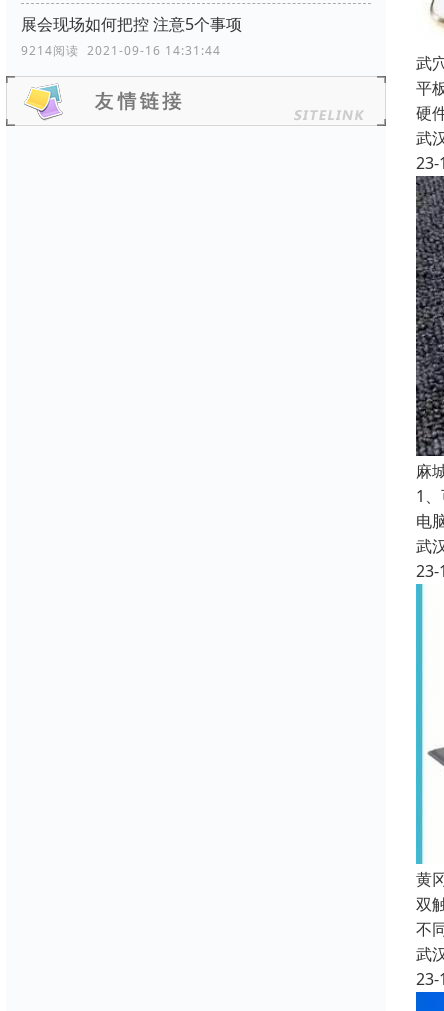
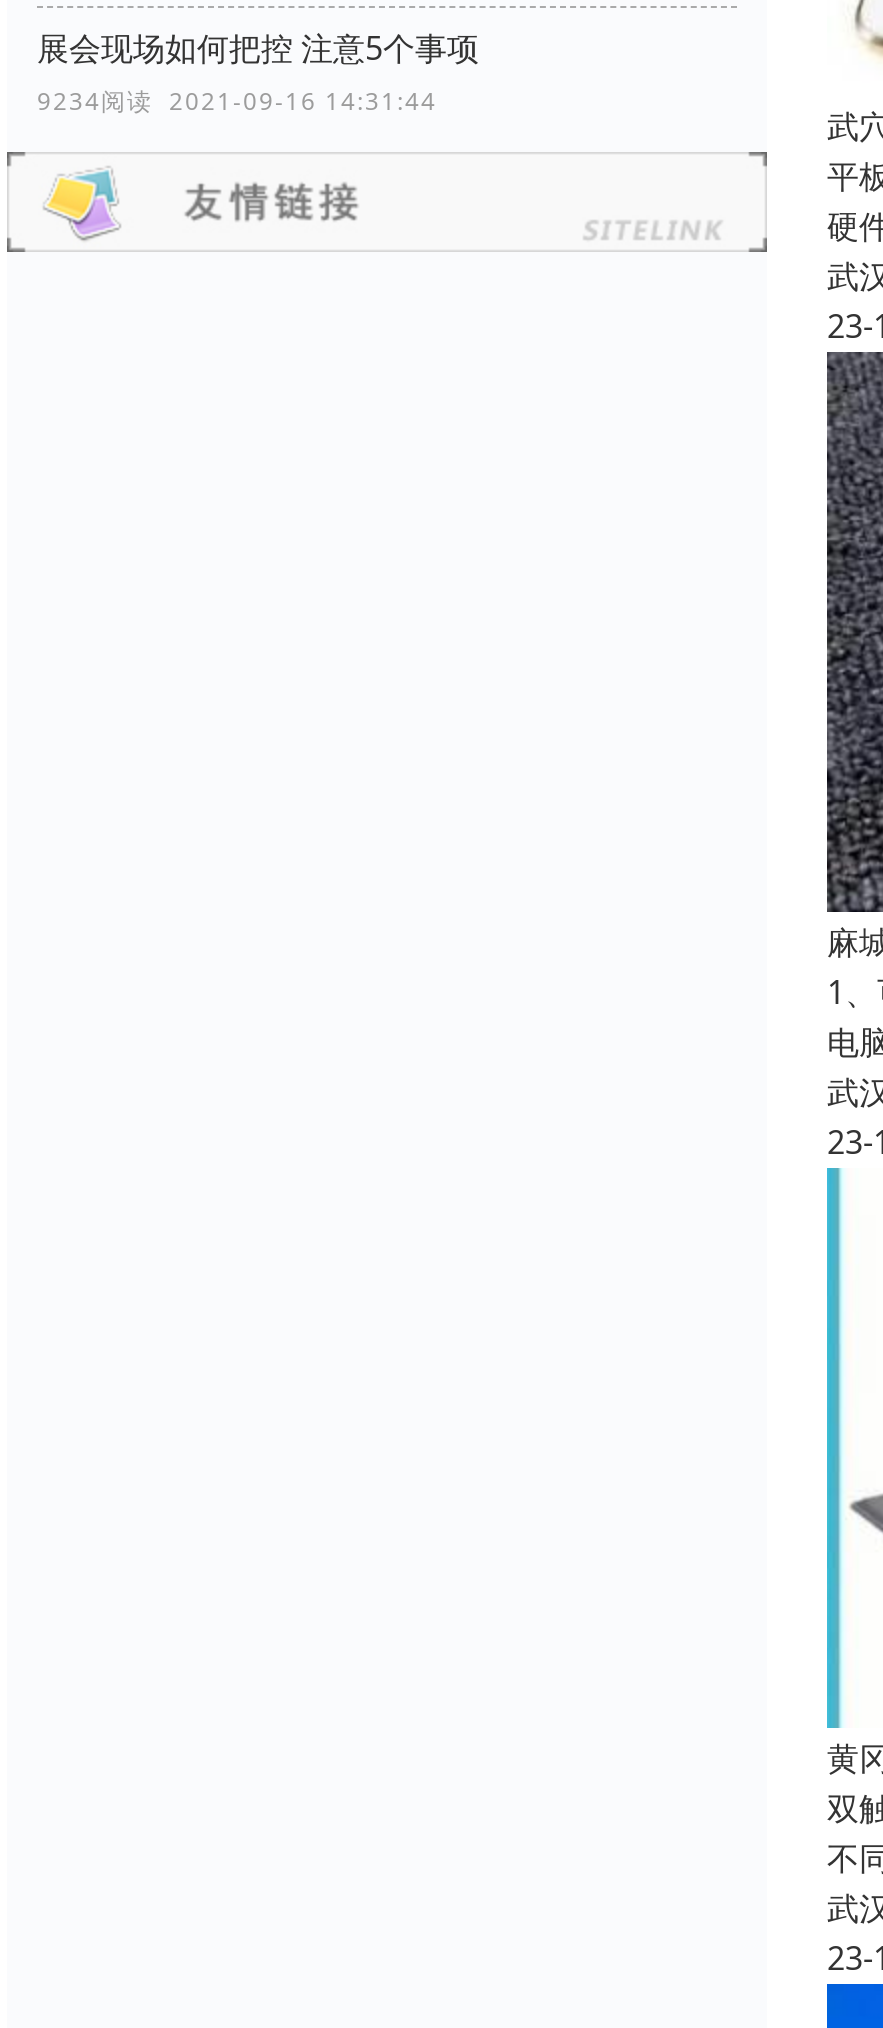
[21,42,221,59] 9214阅读 2021-09-16 14:31:44 -> [37,84,437,118] 9234阅读 2021-09-16 14:31:44

